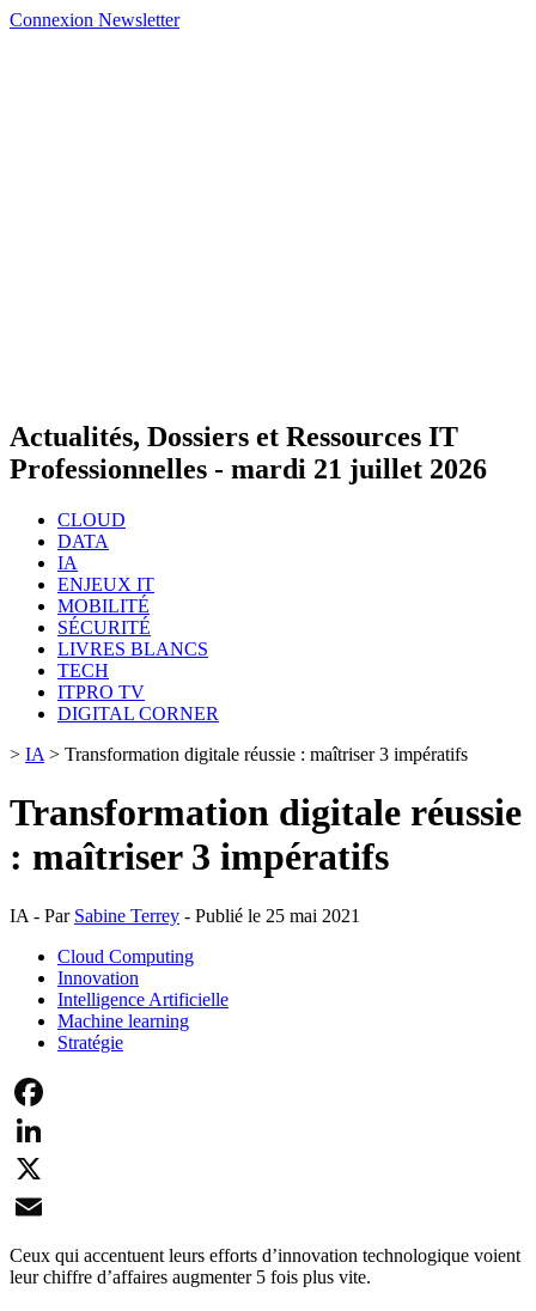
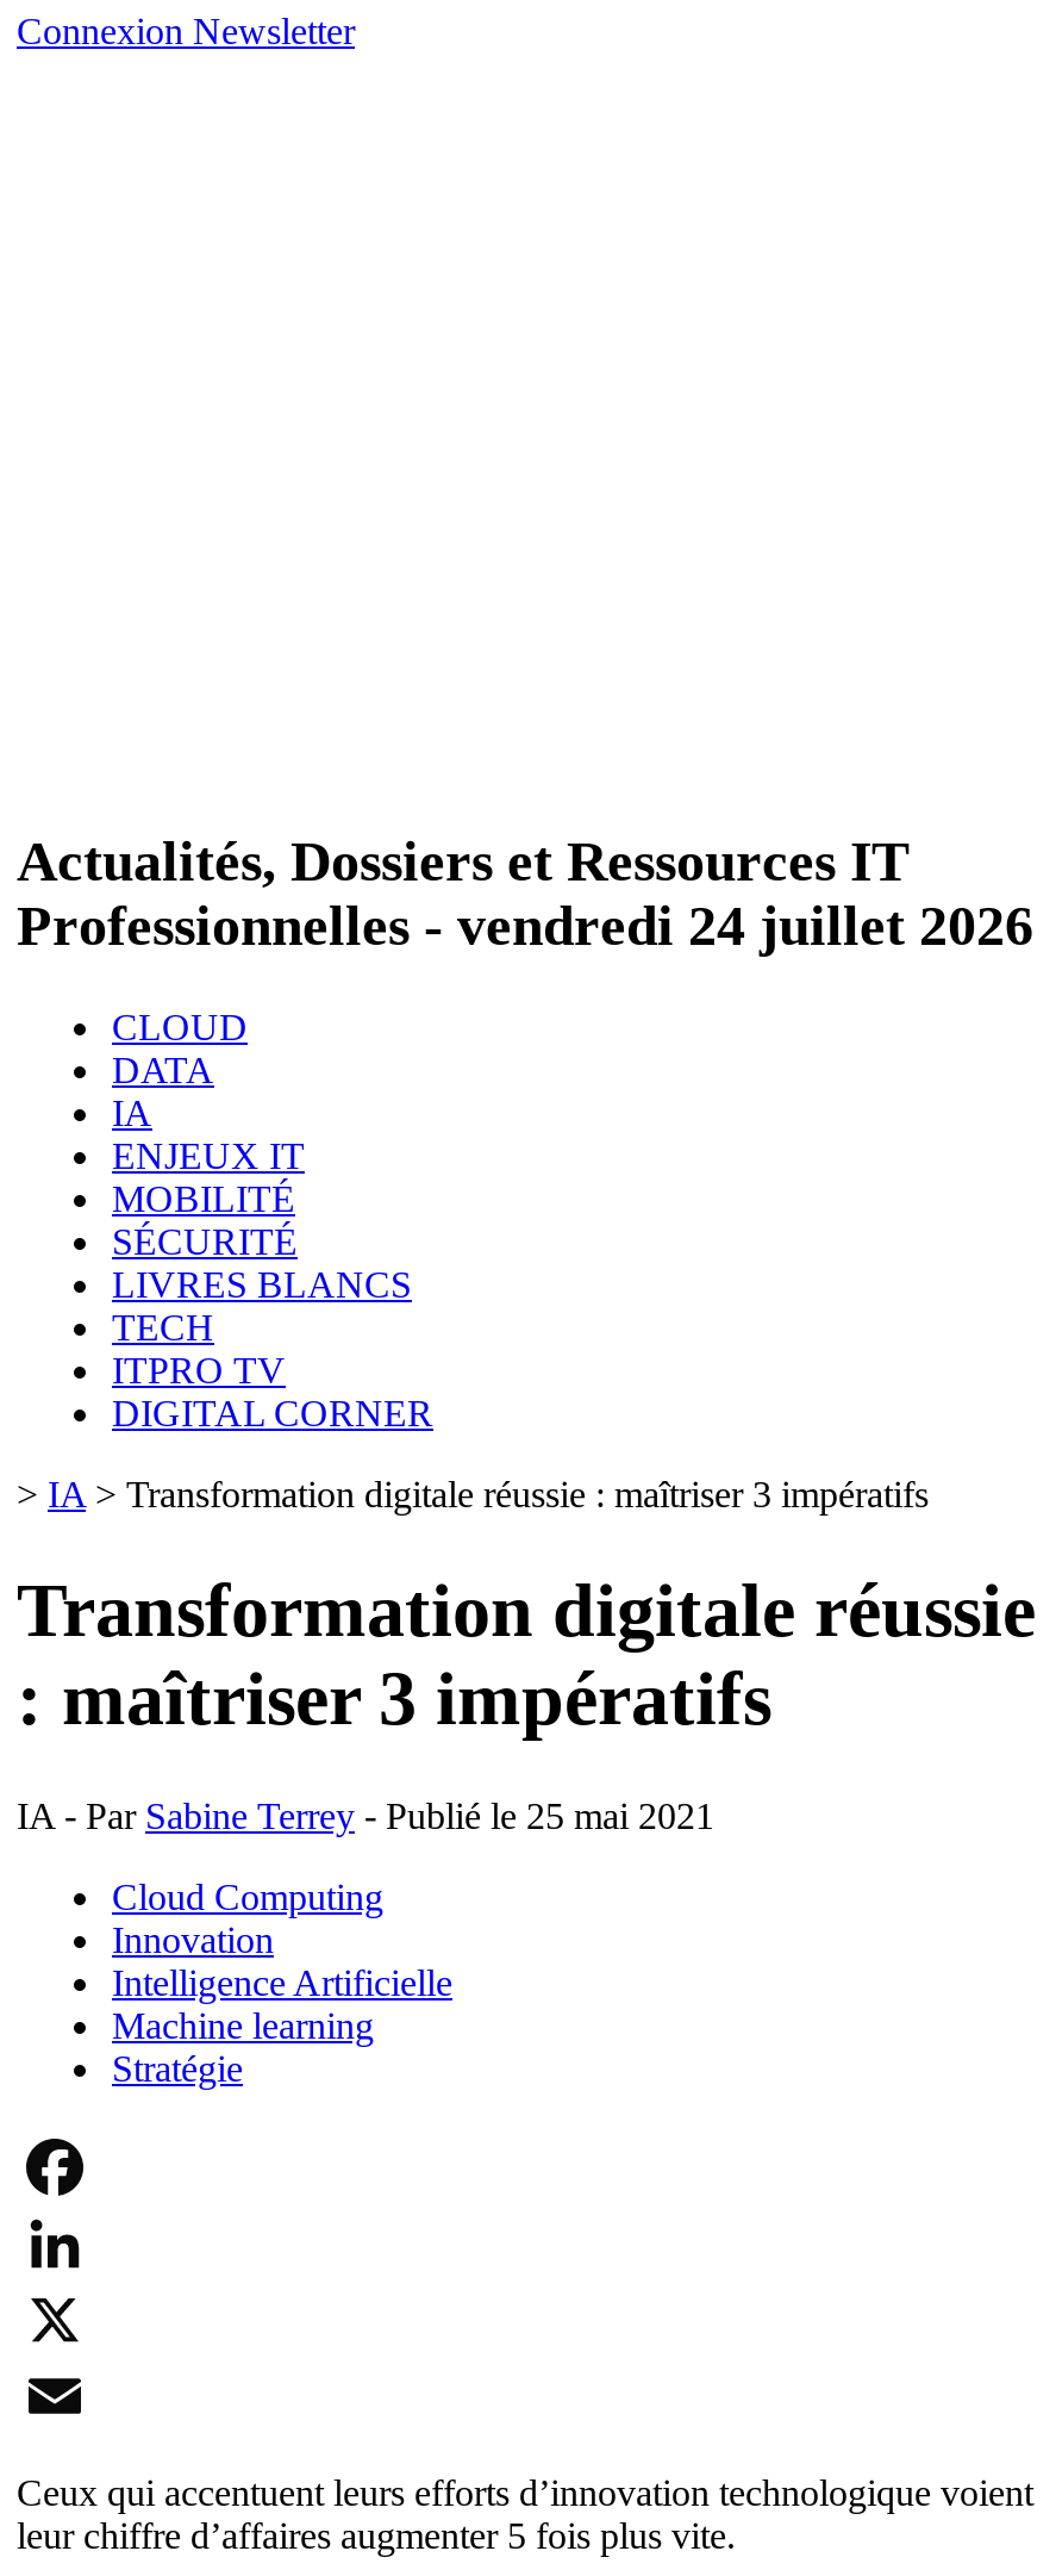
[10,453,487,484] Professionnelles - mardi 21 juillet 2026 -> [17,895,1033,957] Professionnelles - vendredi 24 juillet 2026

